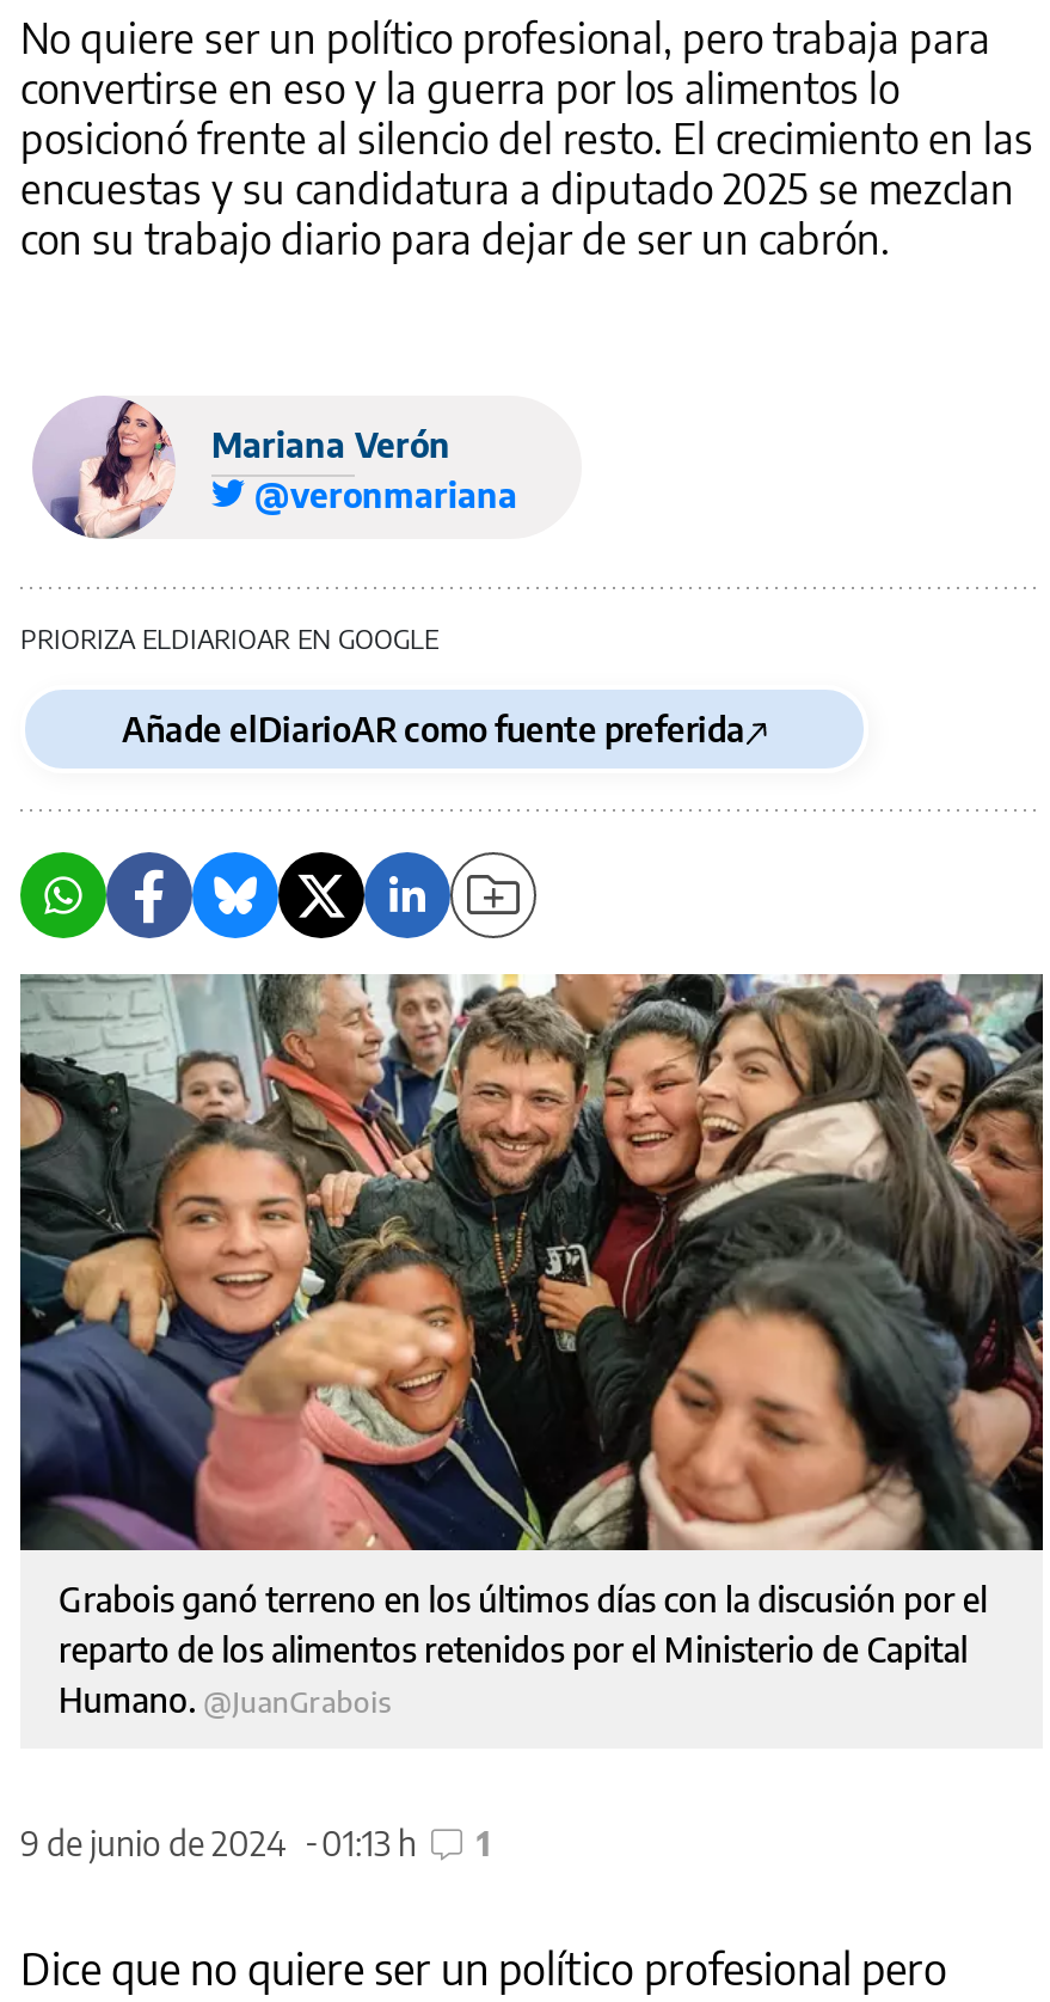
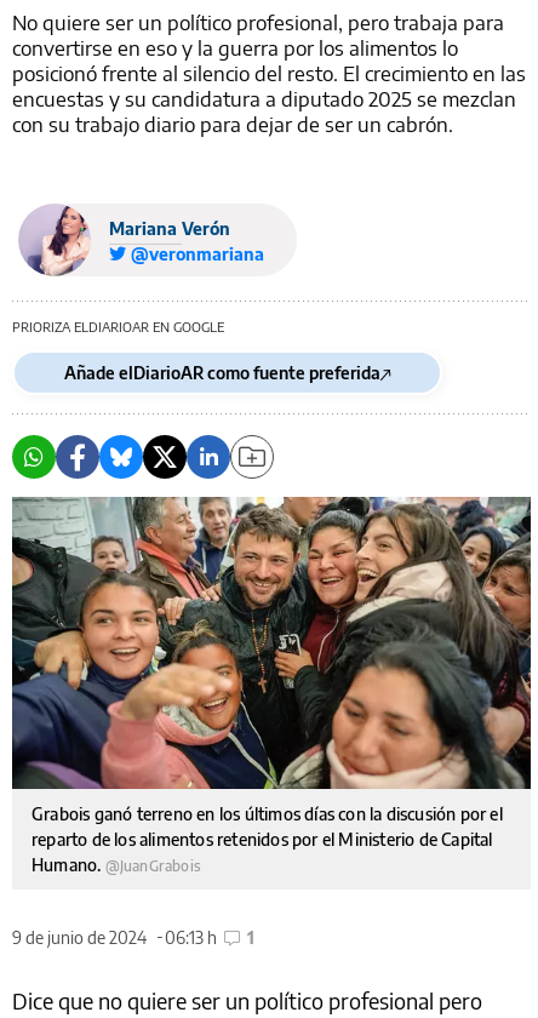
[20,1823,491,1864] 9 de junio de 2024 01:13 h 1 -> [12,927,254,948] 9 de junio de 2024 06:13 h 1

